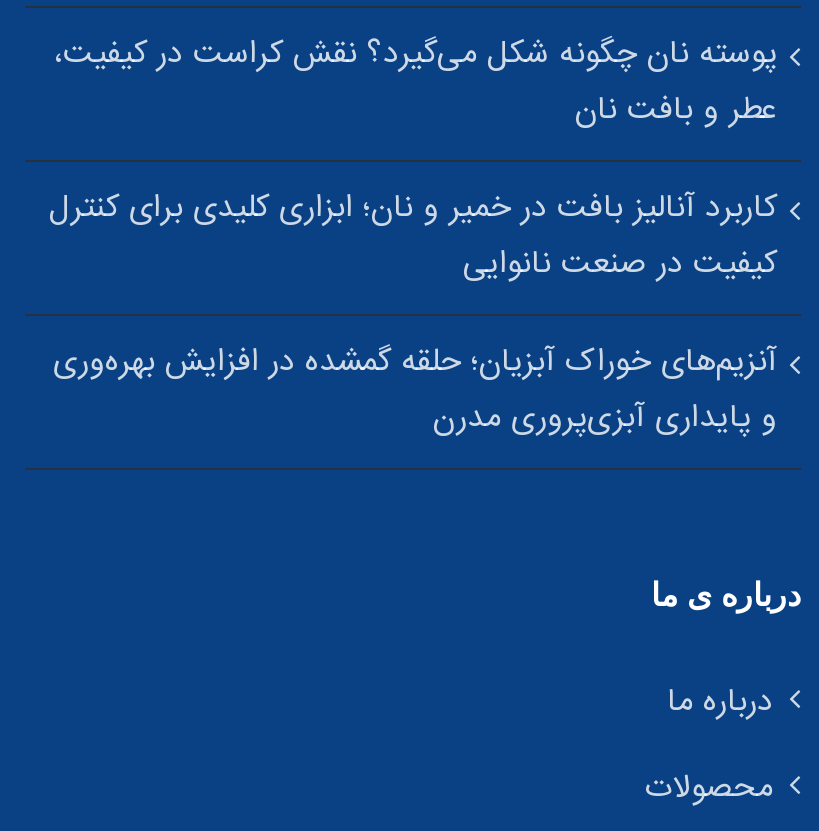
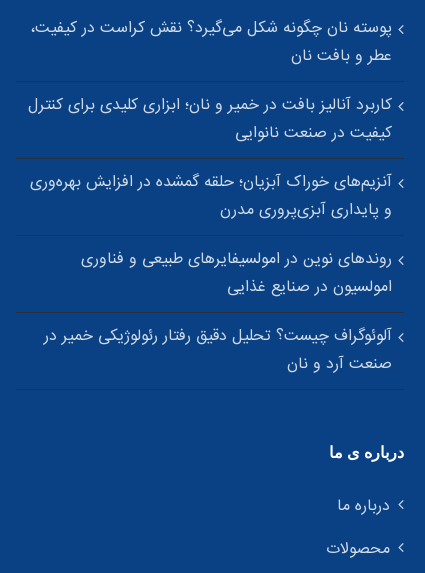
none -> [44,246,392,378] روندهای نوین در امولسیفایرهای طبیعی و فناوری | امولسیون در صنایع غذایی | آلوئوگراف چیست؟ تحلیل دقیق رفتار رئولوژیکی خمیر در | صنعت آرد و نان

